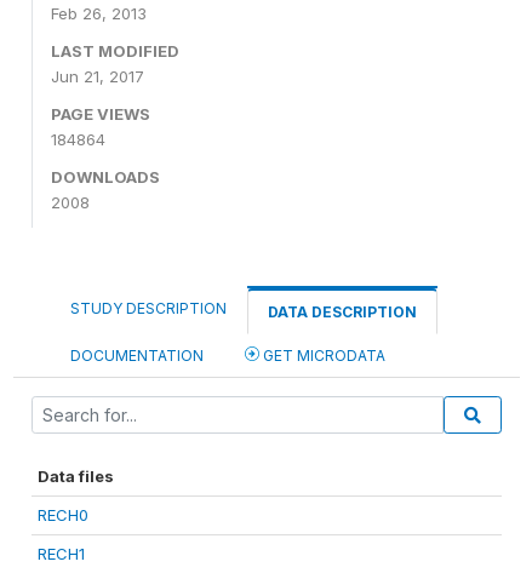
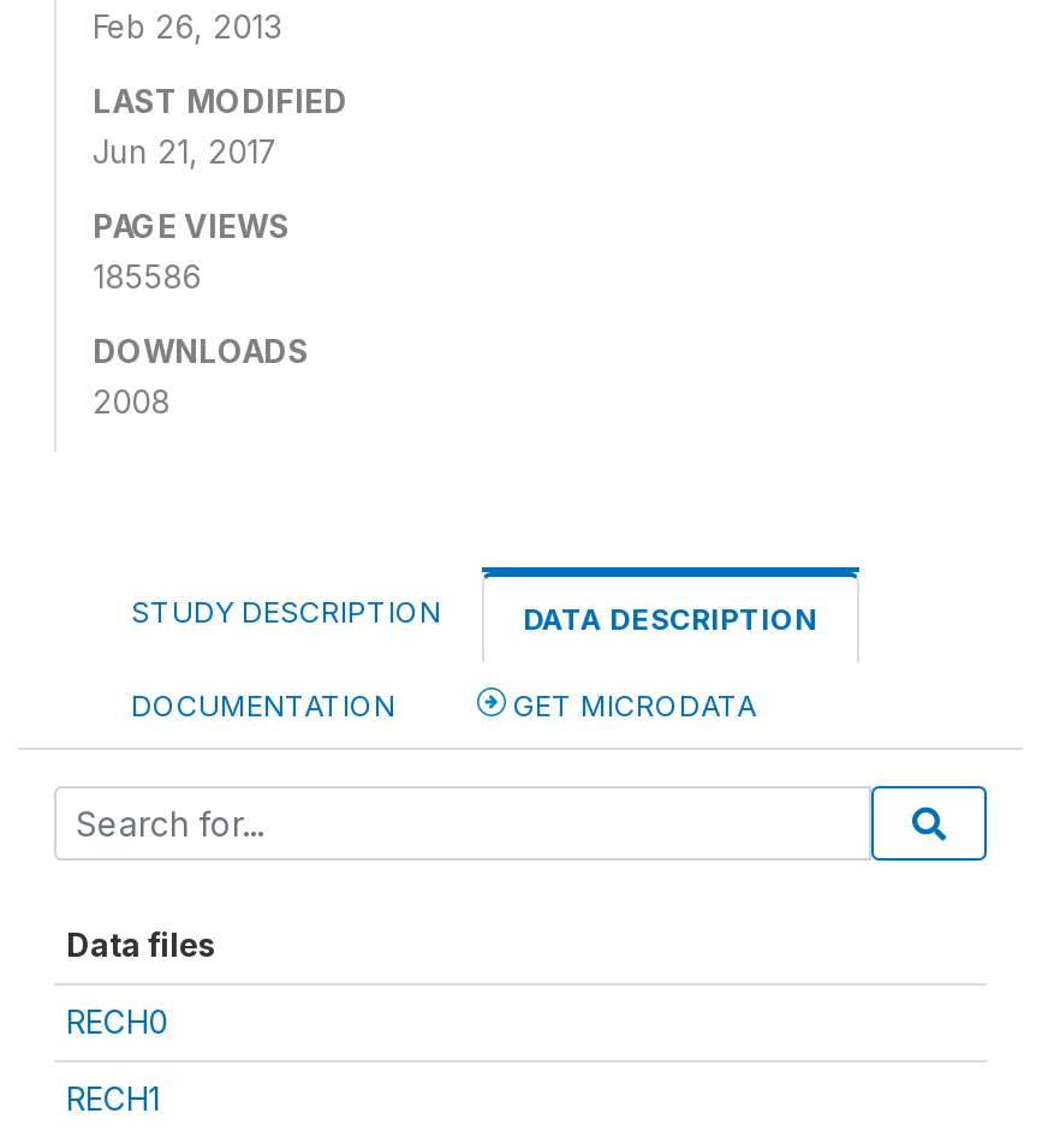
[51,130,105,149] 184864 -> [93,257,201,296] 185586

